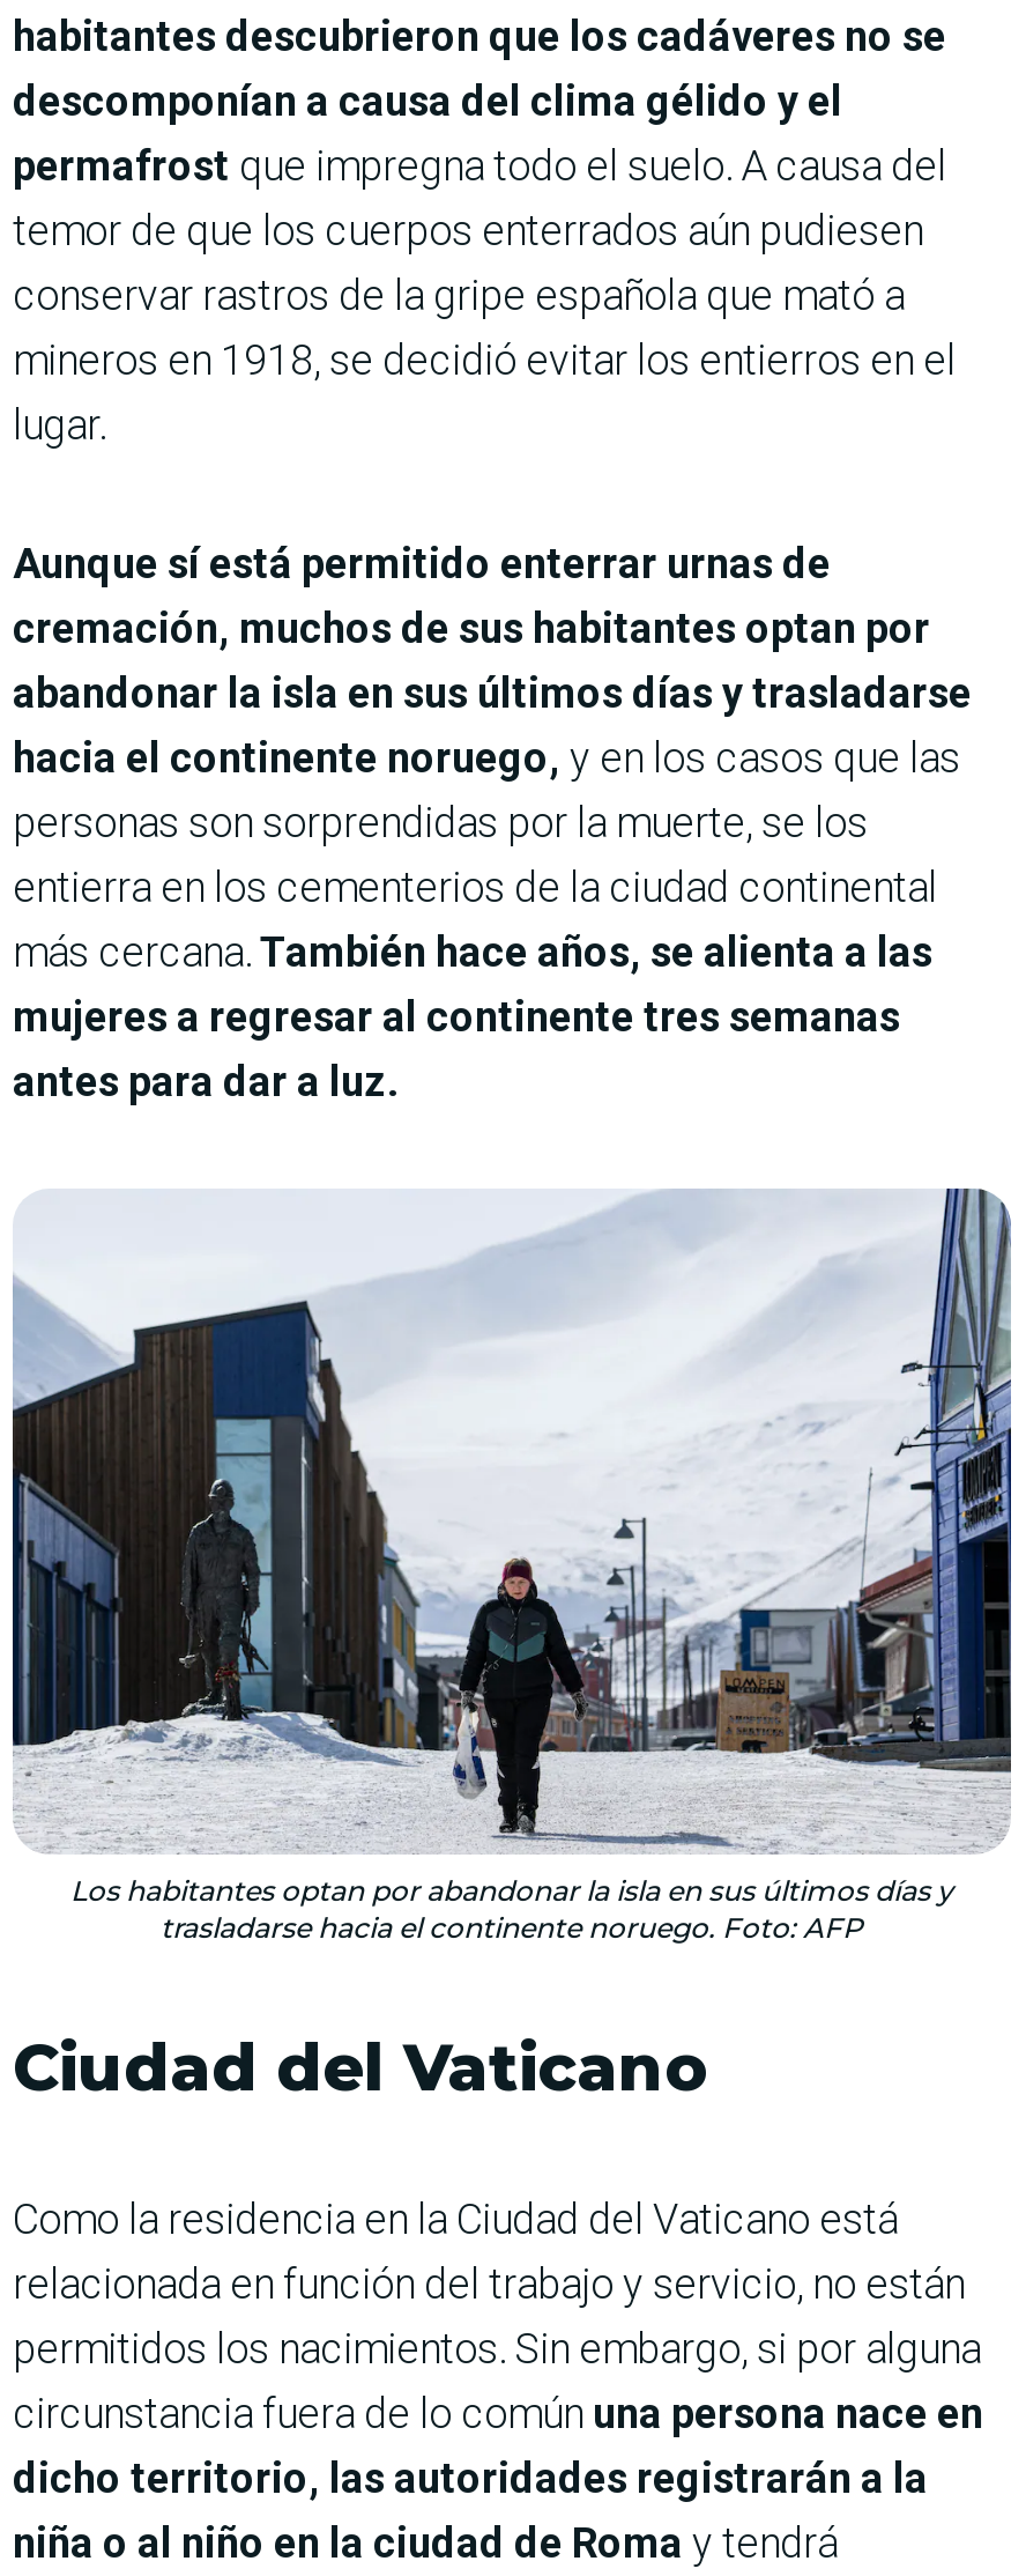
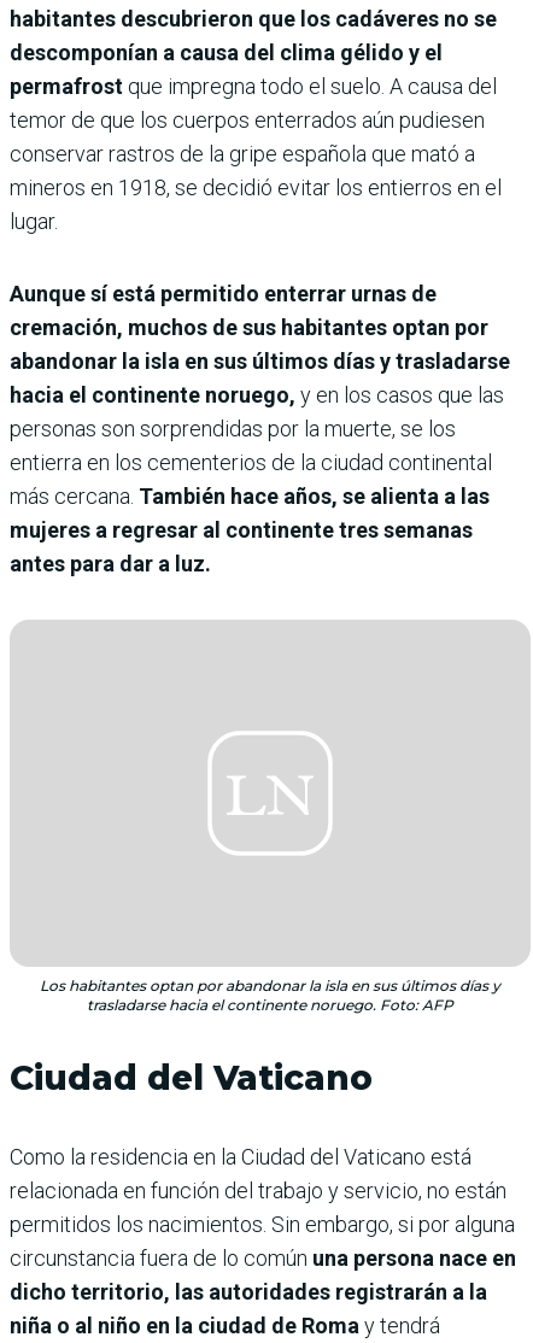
[10,1186,1013,1850] [image] -> none

